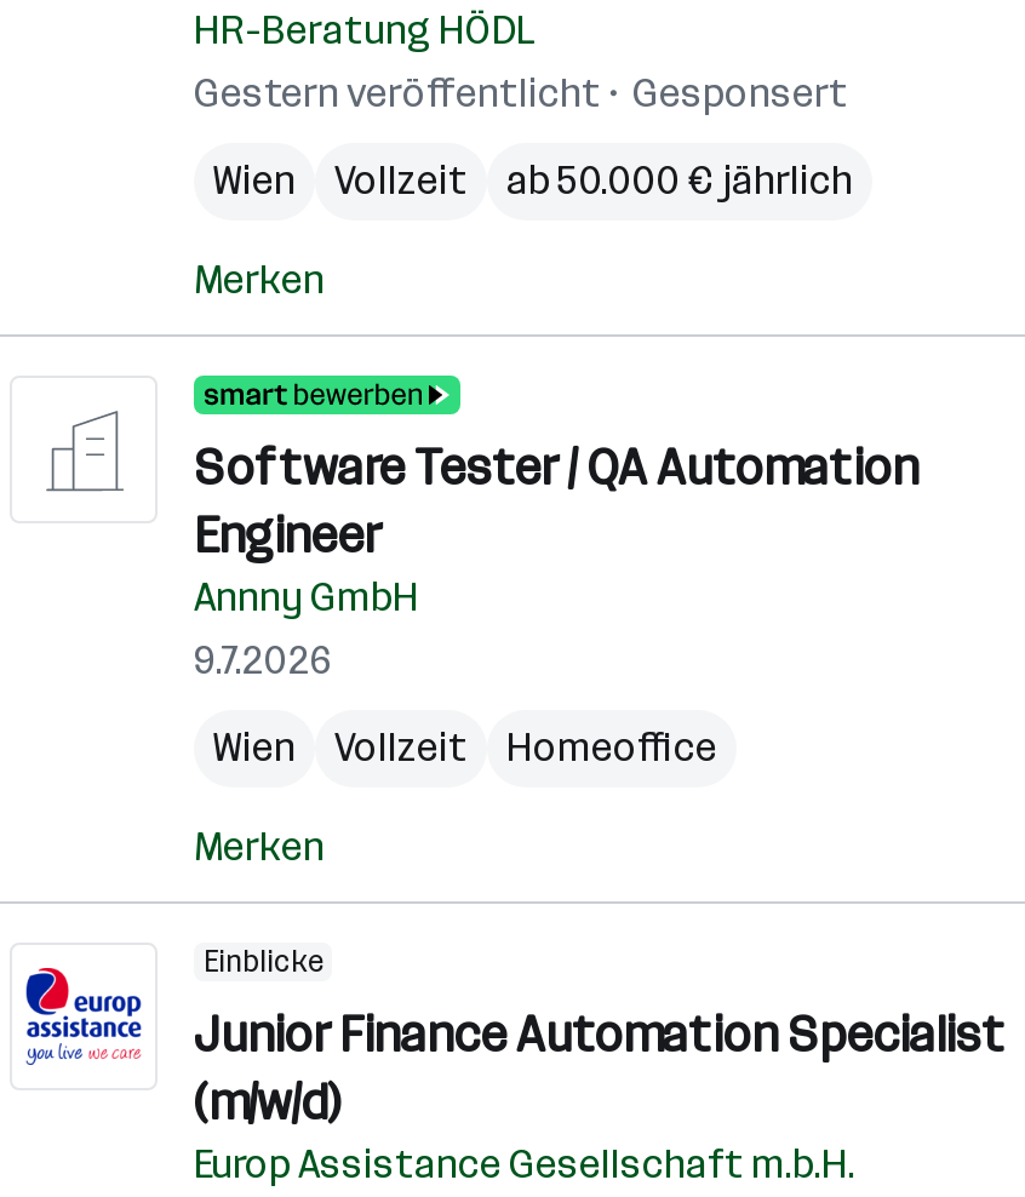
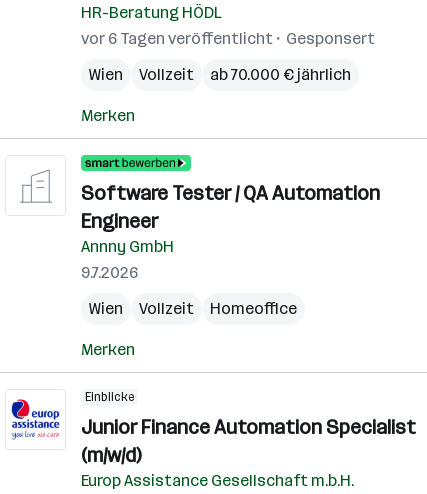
[194,70,601,116] Gestern veröffentlicht -> [81,29,273,48] vor 6 Tagen veröffentlicht
[213,157,853,204] Wien Vollzeit ab 50.000 € jährlich -> [89,65,351,84] Wien Vollzeit ab 70.000 € jährlich

